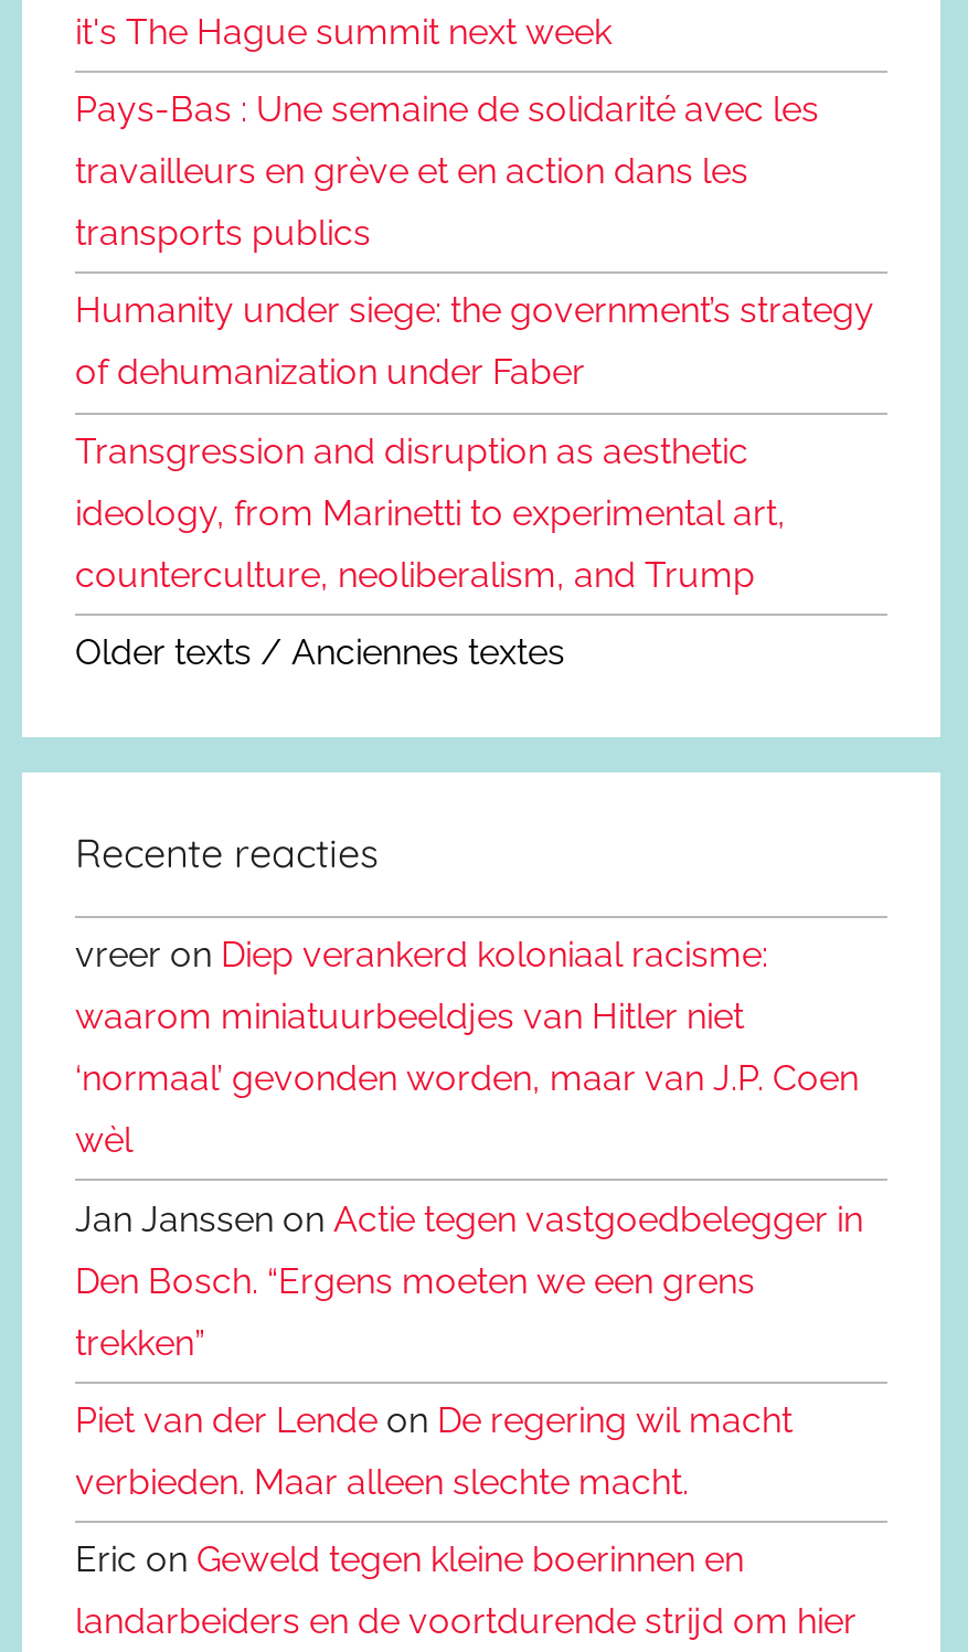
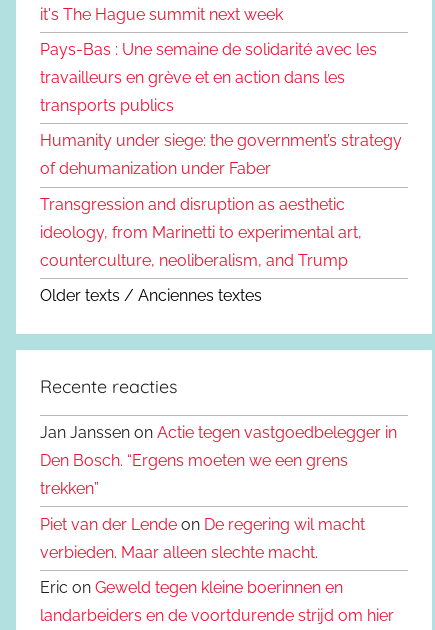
[75,934,859,1162] vreer on Diep verankerd koloniaal racisme: | waarom miniatuurbeeldjes van Hitler niet | ‘normaal’ gevonden worden, maar van J.P. Coen | wèl -> none

